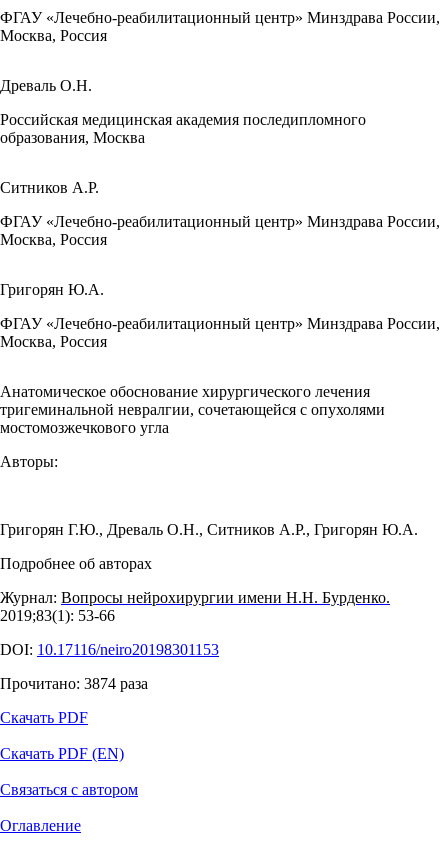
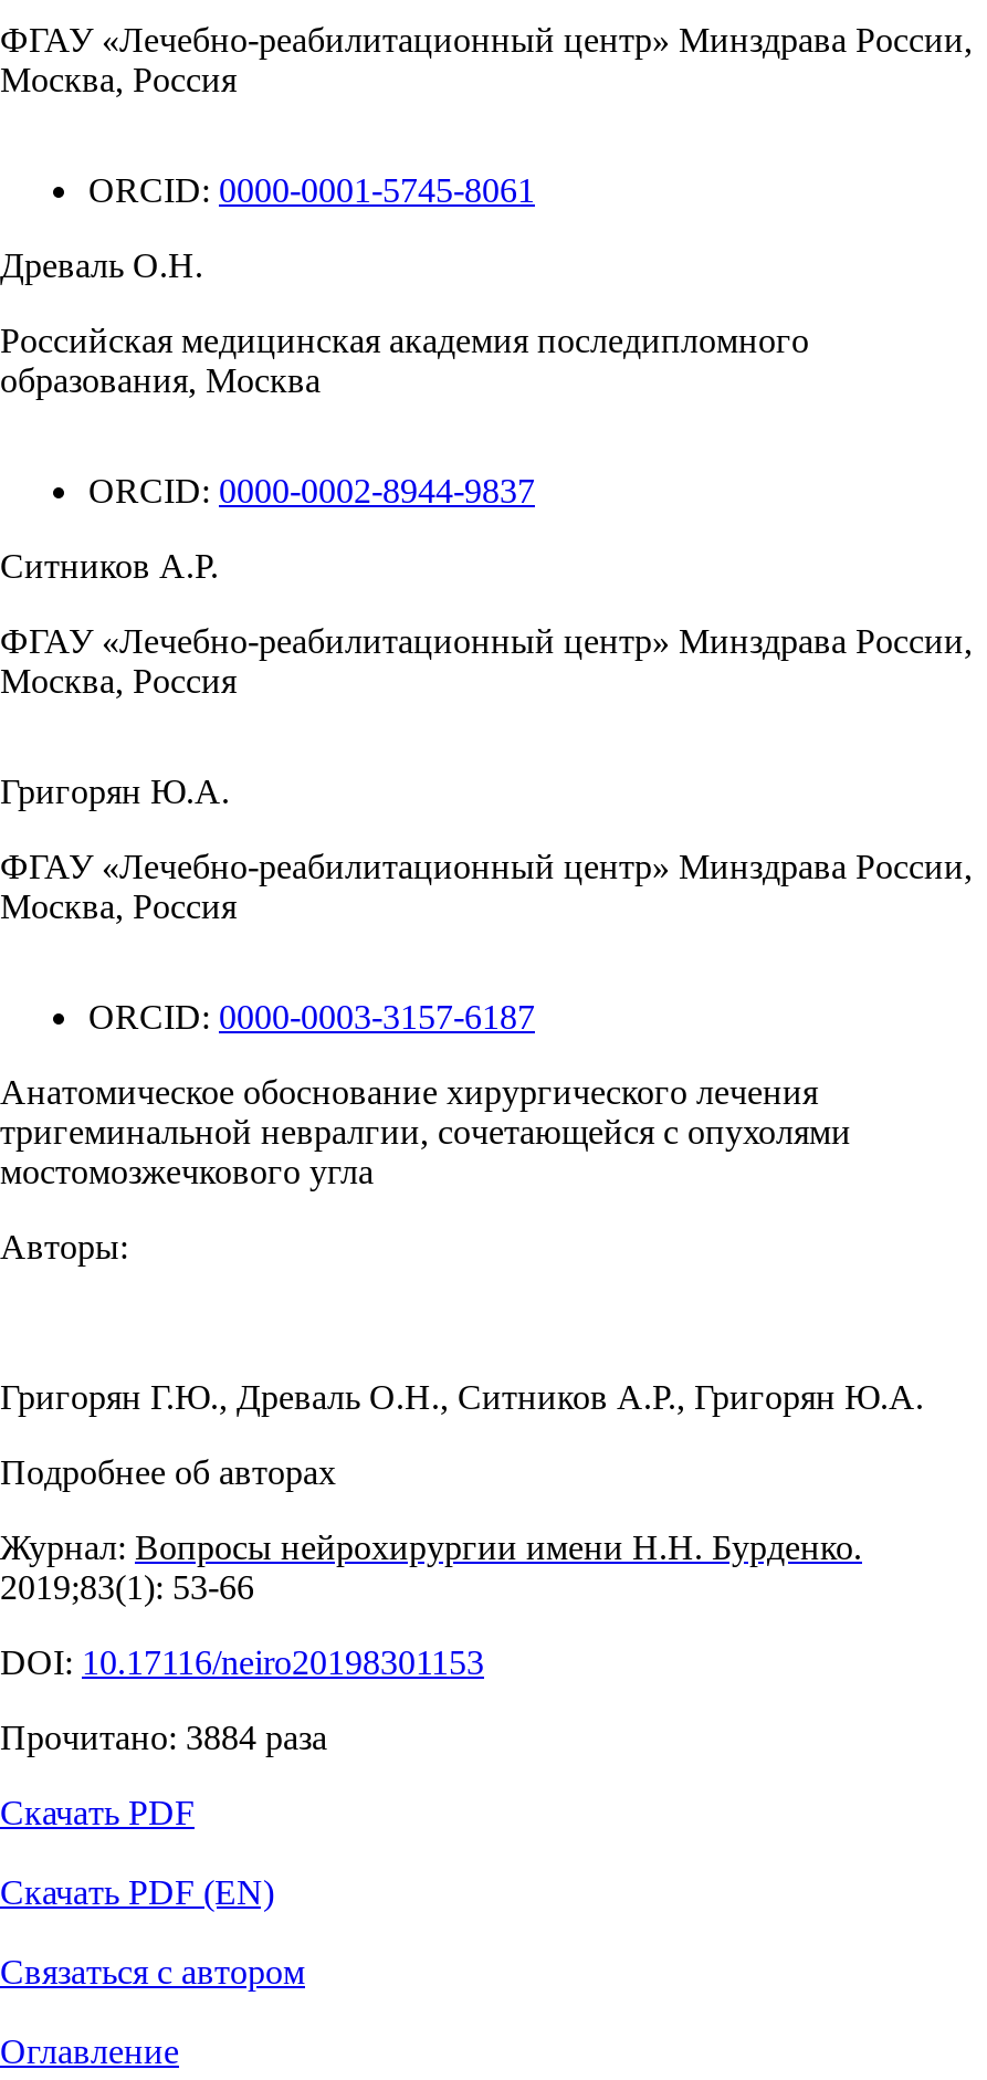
none -> [88,171,535,209] ORCID: 0000-0001-5745-8061
none -> [88,472,535,510] ORCID: 0000-0002-8944-9837
none -> [88,998,535,1036] ORCID: 0000-0003-3157-6187
[0,675,148,692] Прочитано: 3874 раза -> [0,1719,327,1756] Прочитано: 3884 раза

